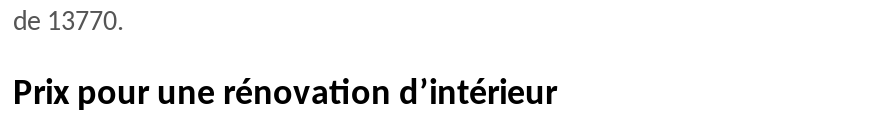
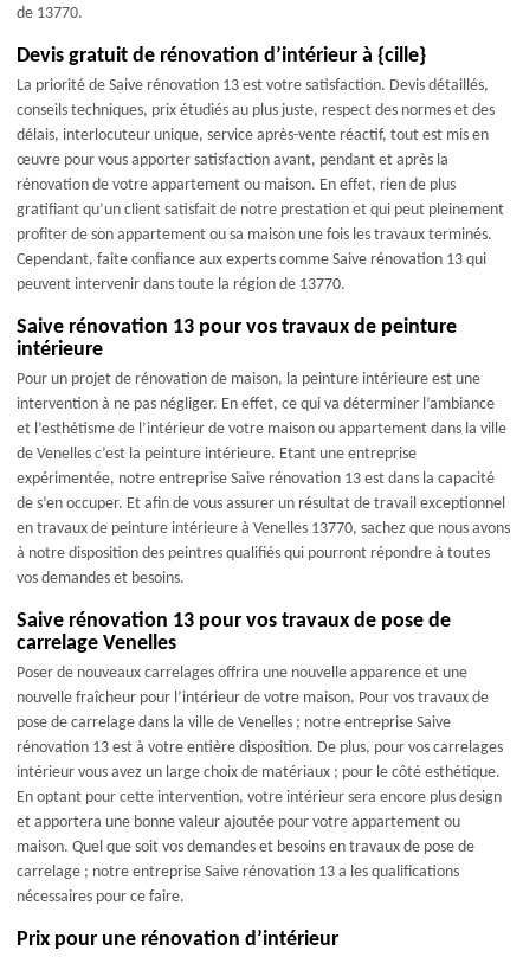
none -> [17,45,510,906] Devis gratuit de rénovation d’intérieur à {cille} | La priorité de Saive rénovation 13 est votre satisfaction. Devis détaillés, | conseils techniques, prix étudiés au plus juste, respect des normes et des | délais, interlocuteur unique, service après-vente réactif, tout est mis en | œuvre pour vous apporter satisfaction avant, pendant et après la | rénovation de votre appartement ou maison. En effet, rien de plus | gratifiant qu’un client satisfait de notre prestation et qui peut pleinement | profiter de son appartement ou sa maison une fois les travaux terminés. | Cependant, faite confiance aux experts comme Saive rénovation 13 qui | peuvent intervenir dans toute la région de 13770. | Saive rénovation 13 pour vos travaux de peinture | intérieure | Pour un projet de rénovation de maison, la peinture intérieure est une | intervention à ne pas négliger. En effet, ce qui va déterminer l’ambiance | et l’esthétisme de l’intérieur de votre maison ou appartement dans la ville | de Venelles c’est la peinture intérieure. Etant une entreprise | expérimentée, notre entreprise Saive rénovation 13 est dans la capacité | de s’en occuper. Et afin de vous assurer un résultat de travail exceptionnel | en travaux de peinture intérieure à Venelles 13770, sachez que nous avons | à notre disposition des peintres qualifiés qui pourront répondre à toutes | vos demandes et besoins. | Saive rénovation 13 pour vos travaux de pose de | carrelage Venelles | Poser de nouveaux carrelages offrira une nouvelle apparence et une | nouvelle fraîcheur pour l’intérieur de votre maison. Pour vos travaux de | pose de carrelage dans la ville de Venelles ; notre entreprise Saive | rénovation 13 est à votre entière disposition. De plus, pour vos carrelages | intérieur vous avez un large choix de matériaux ; pour le côté esthétique. | En optant pour cette intervention, votre intérieur sera encore plus design | et apportera une bonne valeur ajoutée pour votre appartement ou | maison. Quel que soit vos demandes et besoins en travaux de pose de | carrelage ; notre entreprise Saive rénovation 13 a les qualifications | nécessaires pour ce faire.

